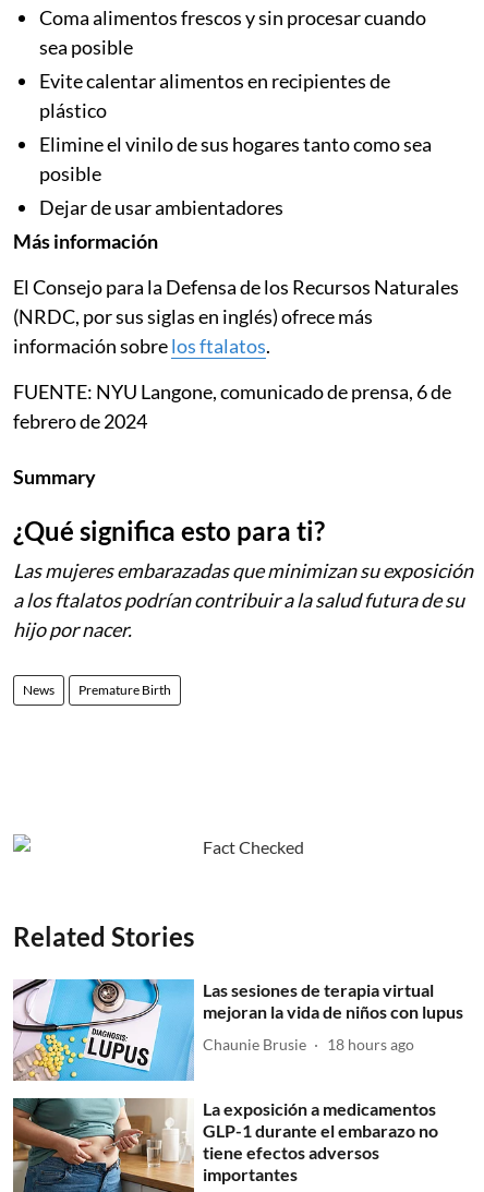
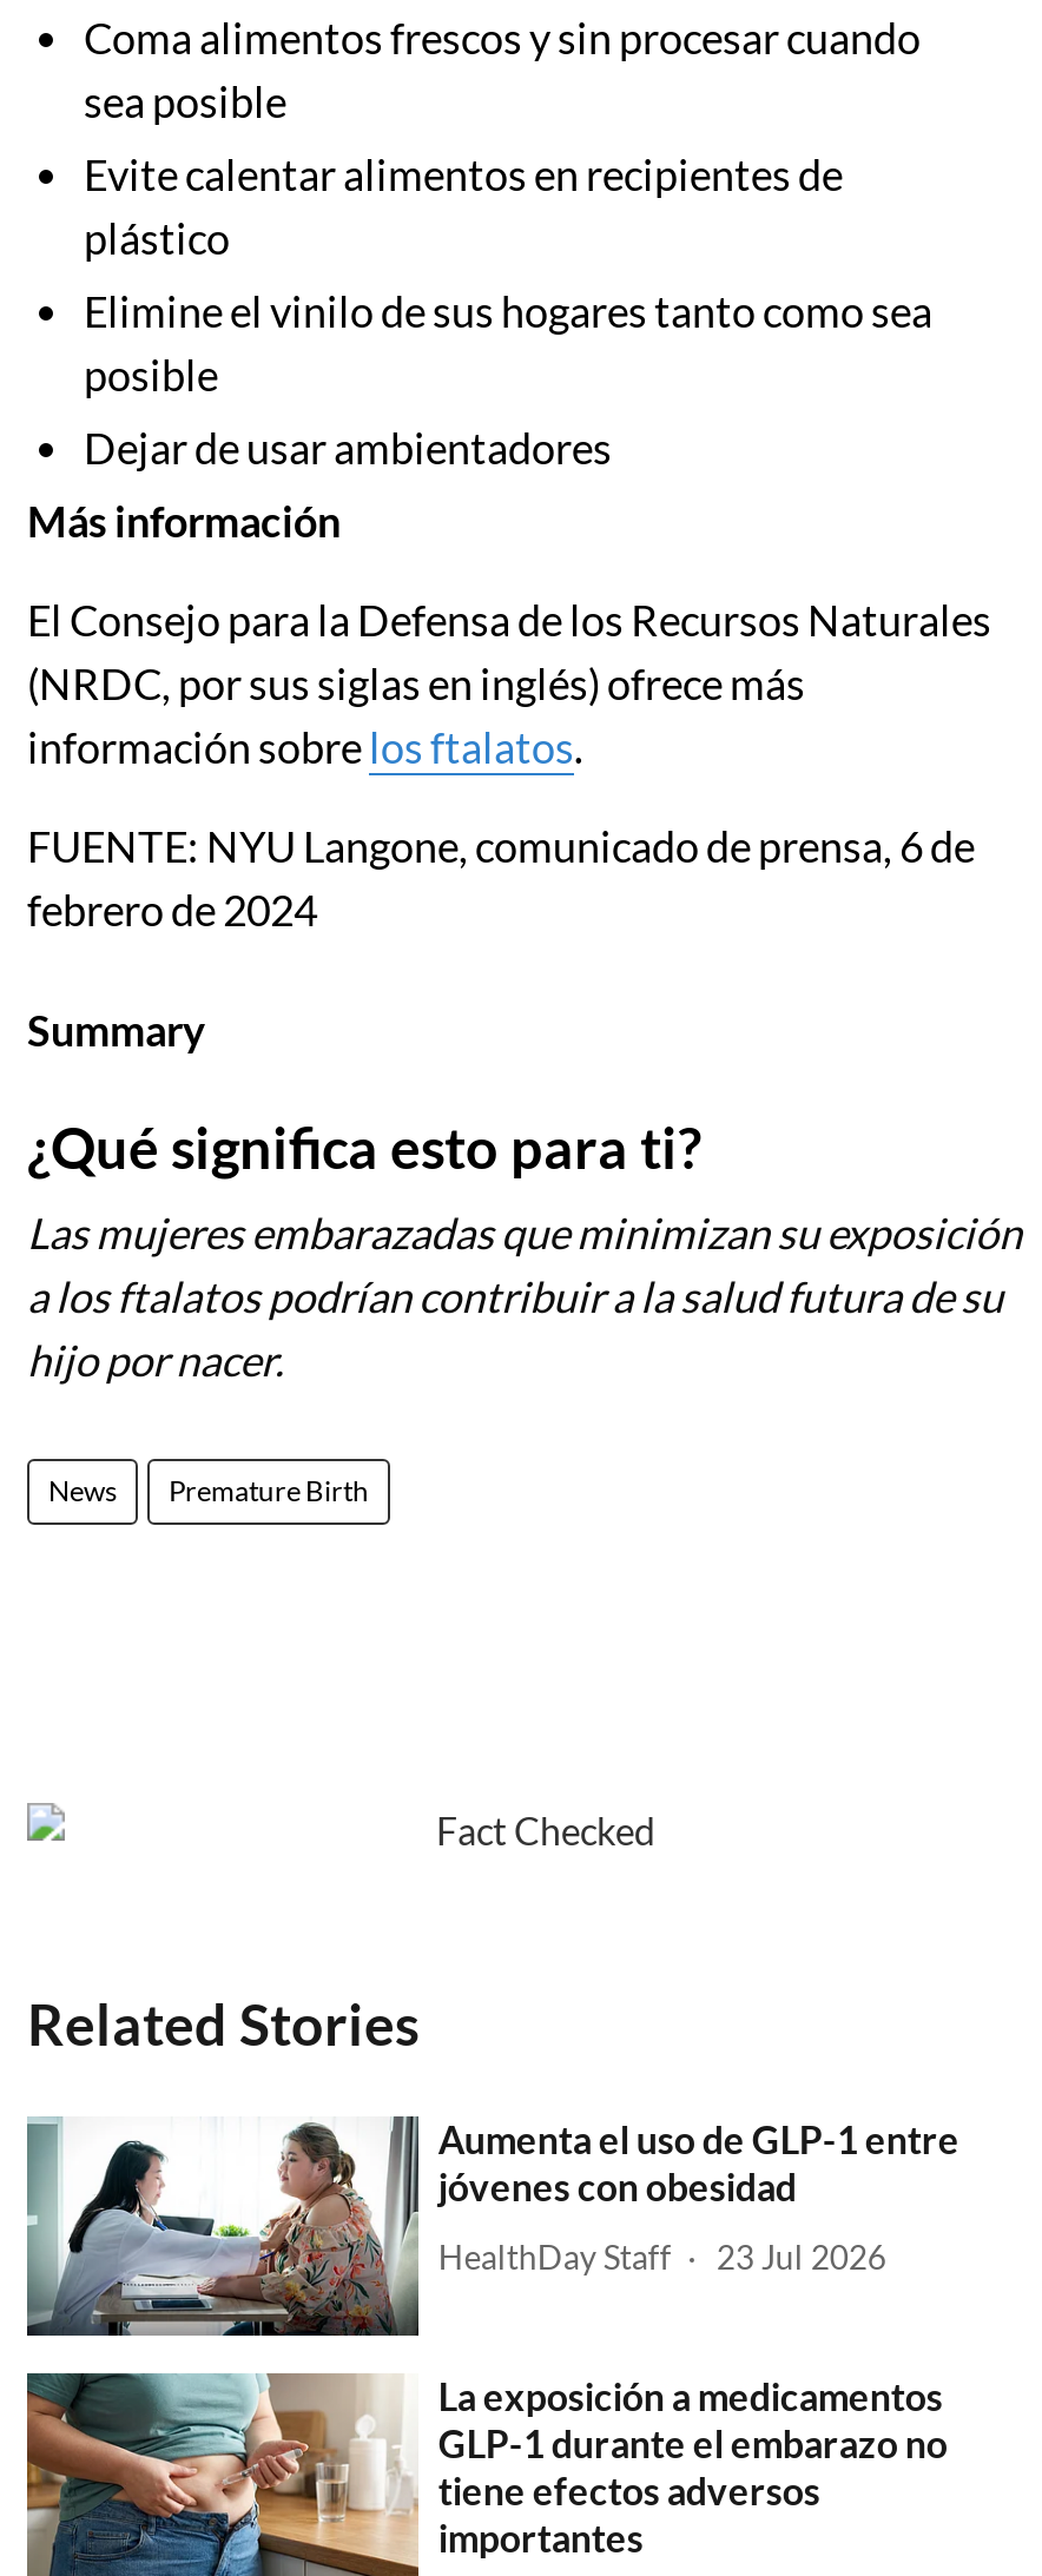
[12,978,464,1082] [image] | Las sesiones de terapia virtual | mejoran la vida de niños con lupus -> [25,2114,959,2338] [image] | Aumenta el uso de GLP-1 entre | jóvenes con obesidad
[203,1035,415,1053] Chaunie Brusie | 18 hours ago -> [438,2237,886,2277] HealthDay Staff | 23 Jul 2026

